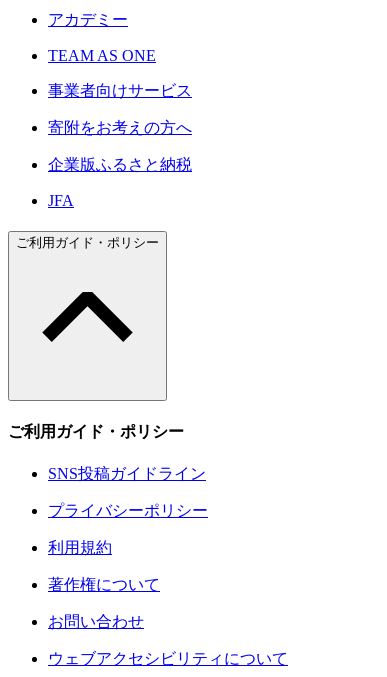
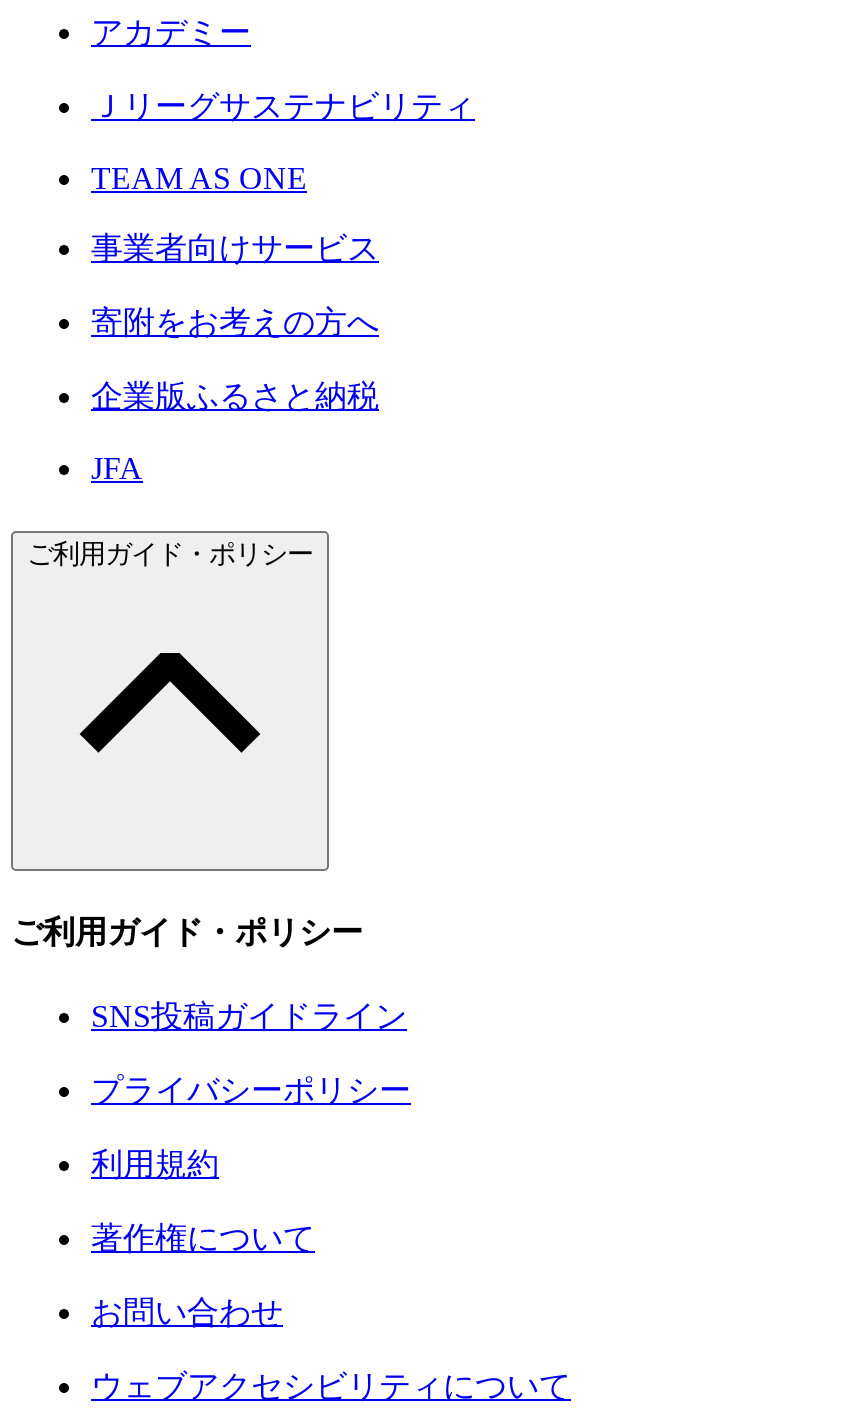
none -> [91,89,475,123] Ｊリーグサステナビリティ

